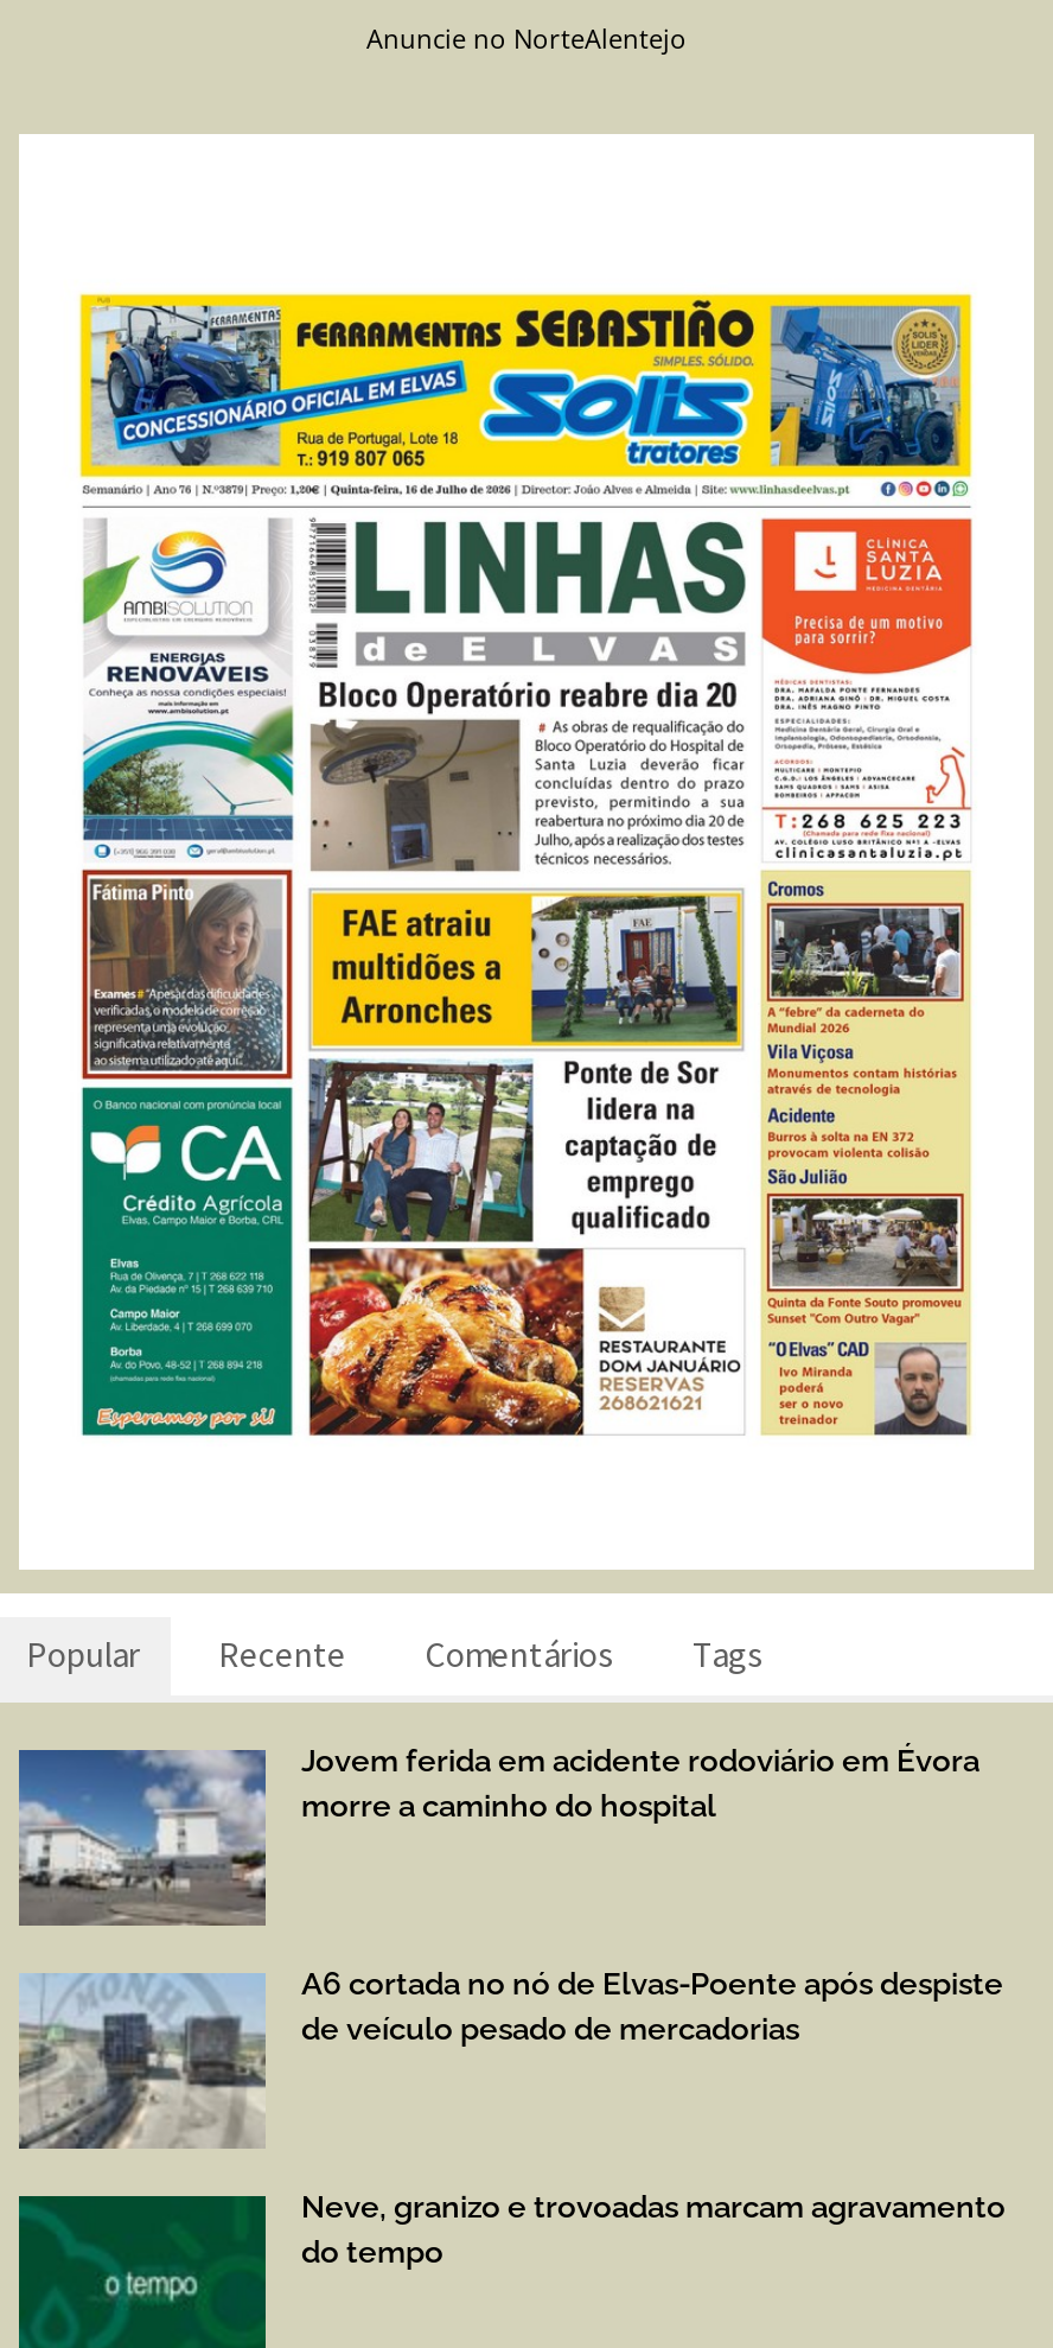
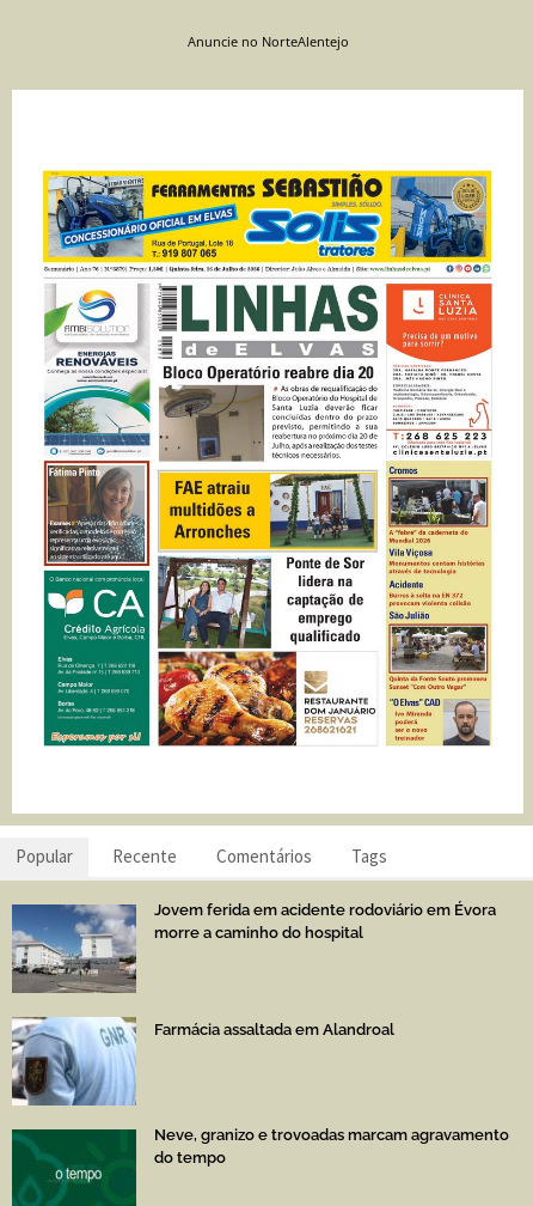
[17,1966,1003,2151] [image] | A6 cortada no nó de Elvas-Poente após despiste | de veículo pesado de mercadorias -> [12,1016,394,1107] [image] | Farmácia assaltada em Alandroal

